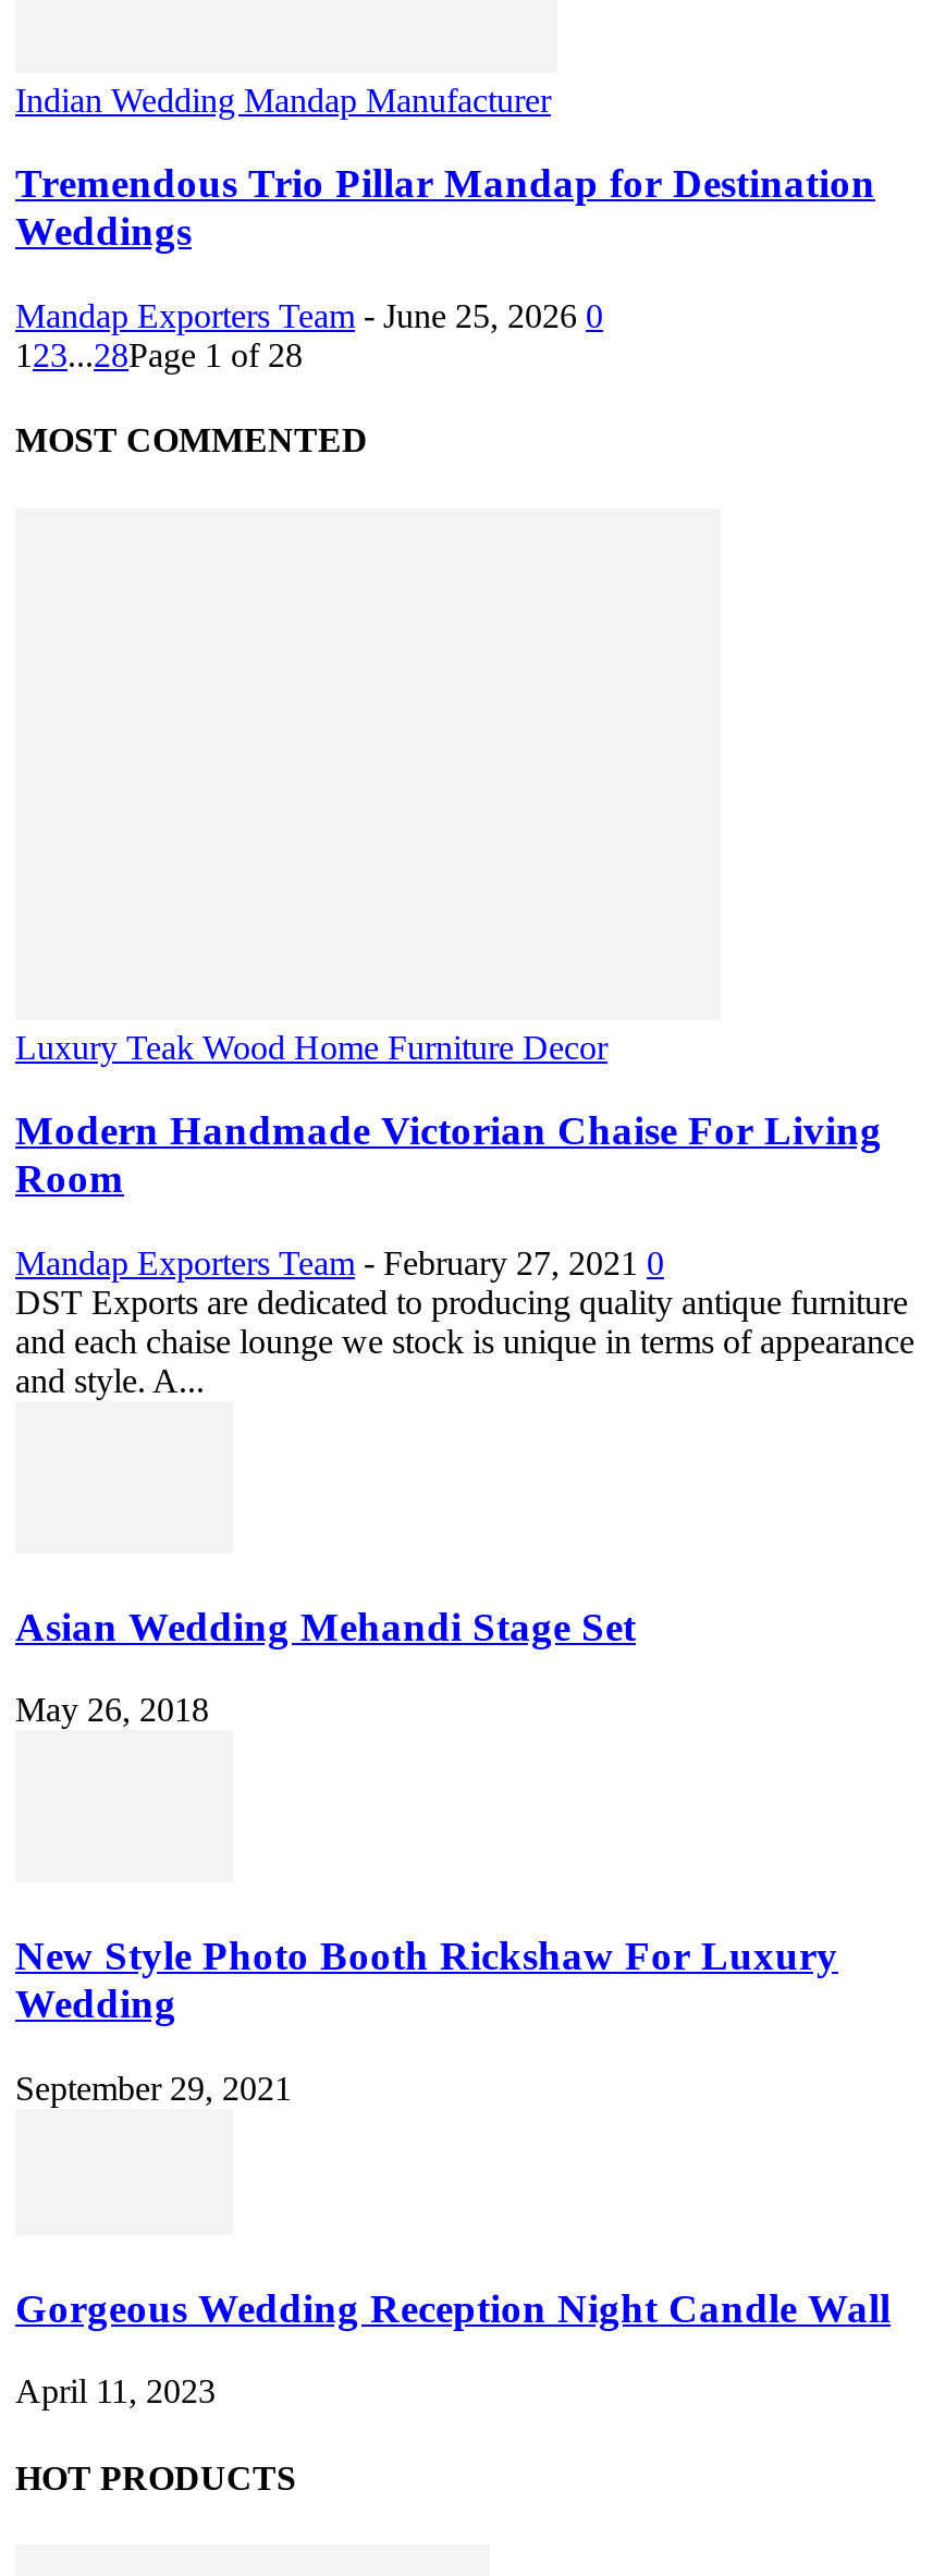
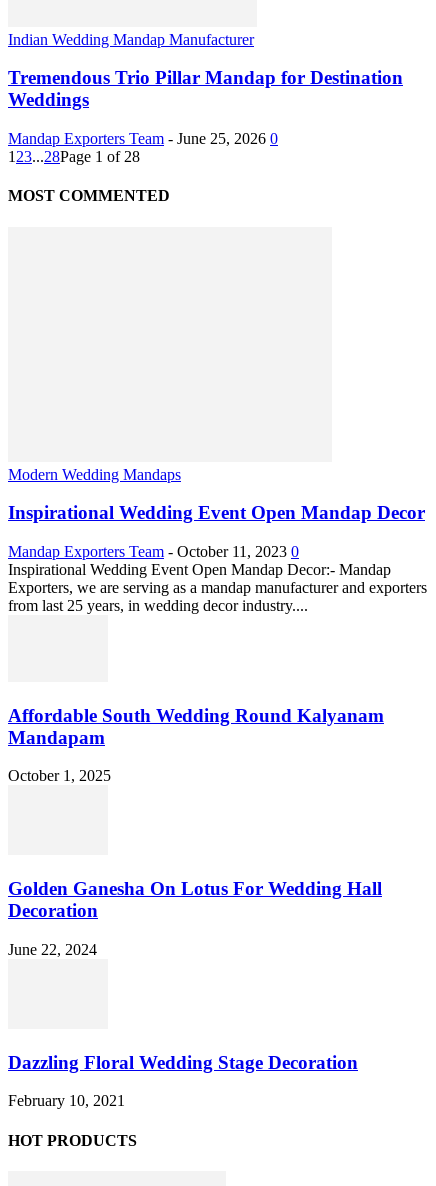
[15,1028,607,1065] Luxury Teak Wood Home Furniture Decor -> [8,465,181,482] Modern Wedding Mandaps
[15,1108,882,1201] Modern Handmade Victorian Chaise For Living | Room -> [8,502,425,523] Inspirational Wedding Event Open Mandap Decor
[15,1244,914,1399] Mandap Exporters Team - February 27, 2021 0 | DST Exports are dedicated to producing quality antique furniture | and each chaise lounge we stock is unique in terms of appearance | and style. A... -> [8,543,427,614] Mandap Exporters Team - October 11, 2023 0 | Inspirational Wedding Event Open Mandap Decor:- Mandap | Exporters, we are serving as a mandap manufacturer and exporters | from last 25 years, in wedding decor industry....
[15,1603,636,1649] Asian Wedding Mehandi Stage Set -> [8,705,384,748] Affordable South Wedding Round Kalyanam | Mandapam
[15,1692,209,1729] May 26, 2018 -> [8,767,111,784] October 1, 2025
[15,1933,838,2026] New Style Photo Booth Rickshaw For Luxury | Wedding -> [8,878,382,921] Golden Ganesha On Lotus For Wedding Hall | Decoration
[15,2069,292,2106] September 29, 2021 -> [8,941,97,958] June 22, 2024
[15,2284,891,2330] Gorgeous Wedding Reception Night Candle Wall -> [8,1052,358,1073] Dazzling Floral Wedding Stage Decoration
[15,2373,216,2410] April 11, 2023 -> [8,1092,125,1109] February 10, 2021

